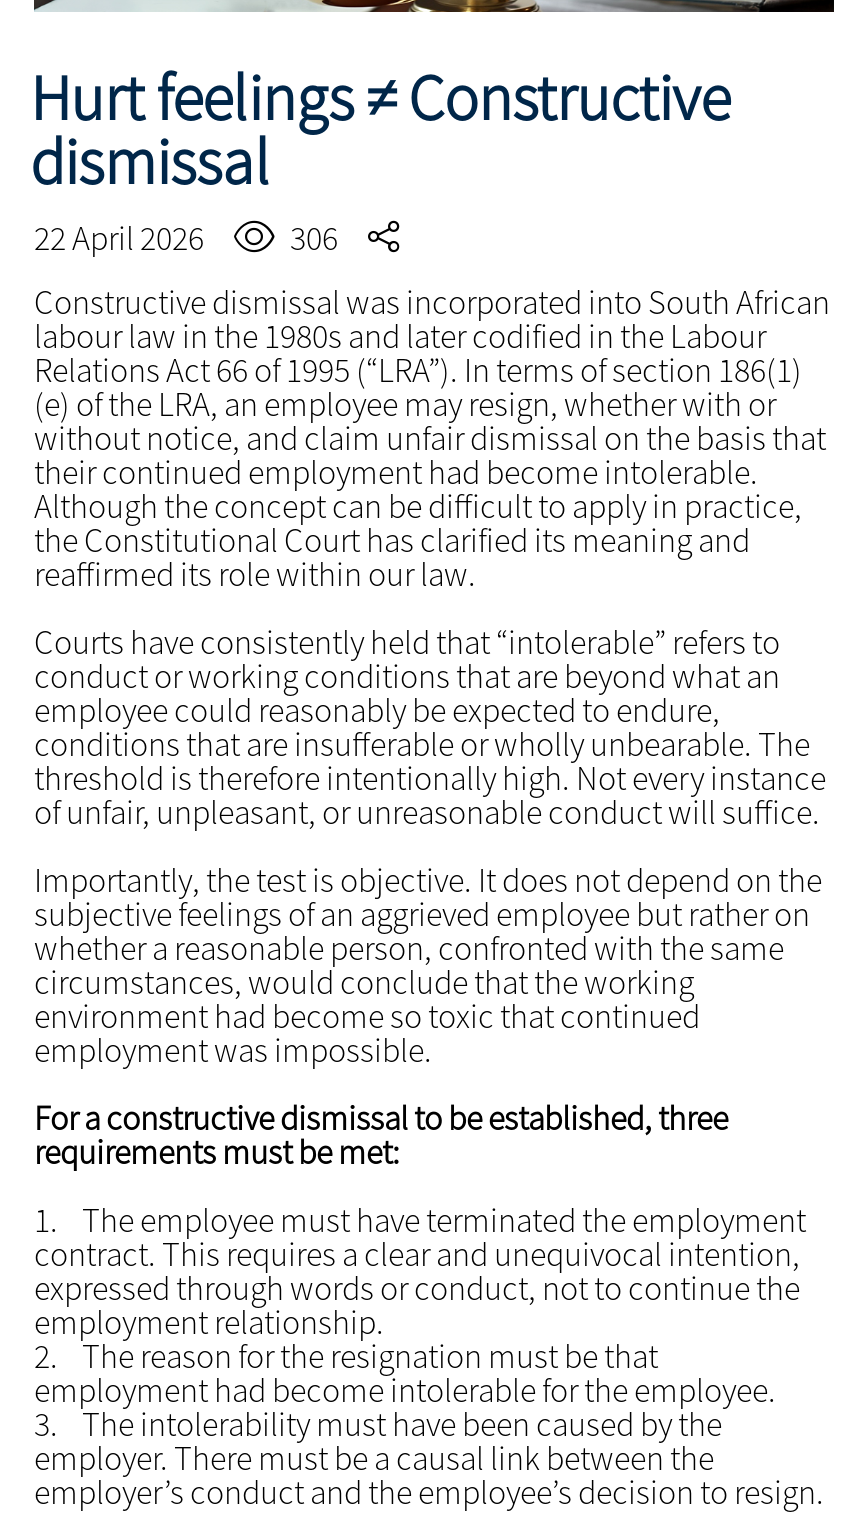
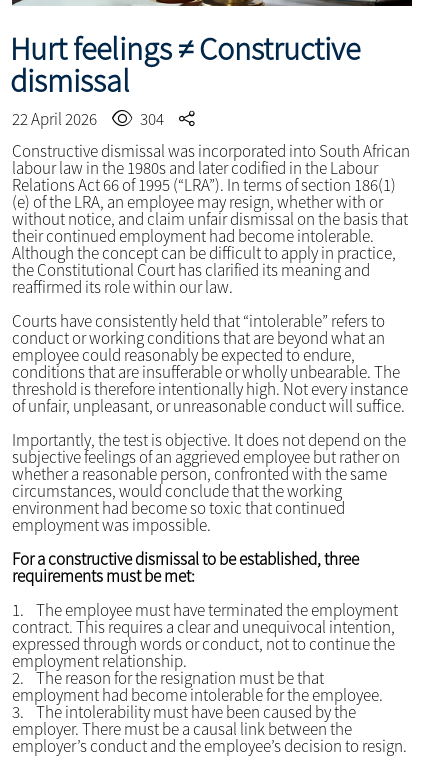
[34,217,344,261] 22 April 2026 306 -> [12,108,167,130] 22 April 2026 304

